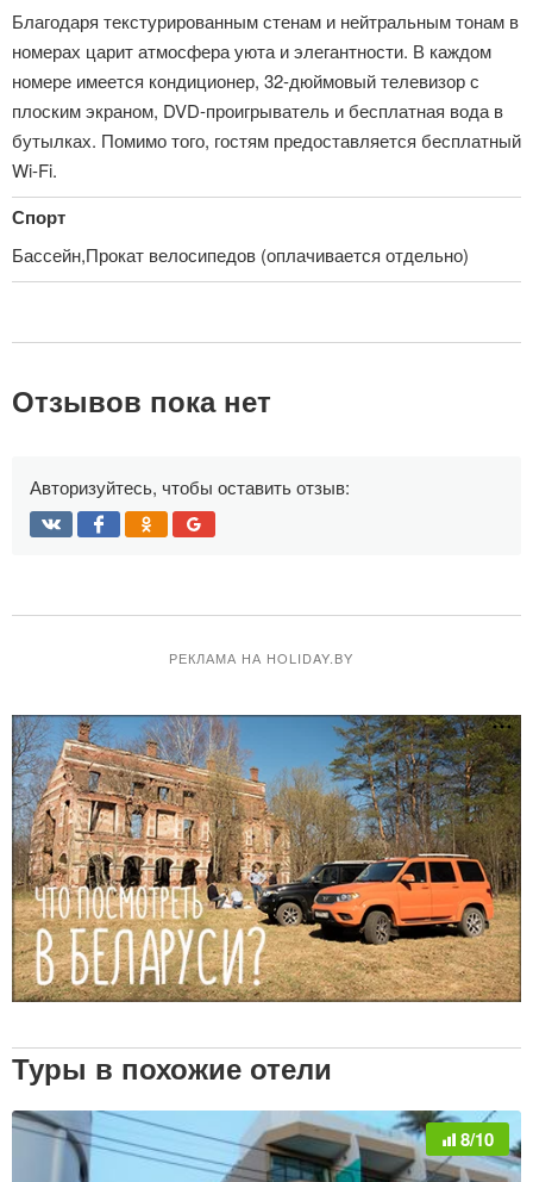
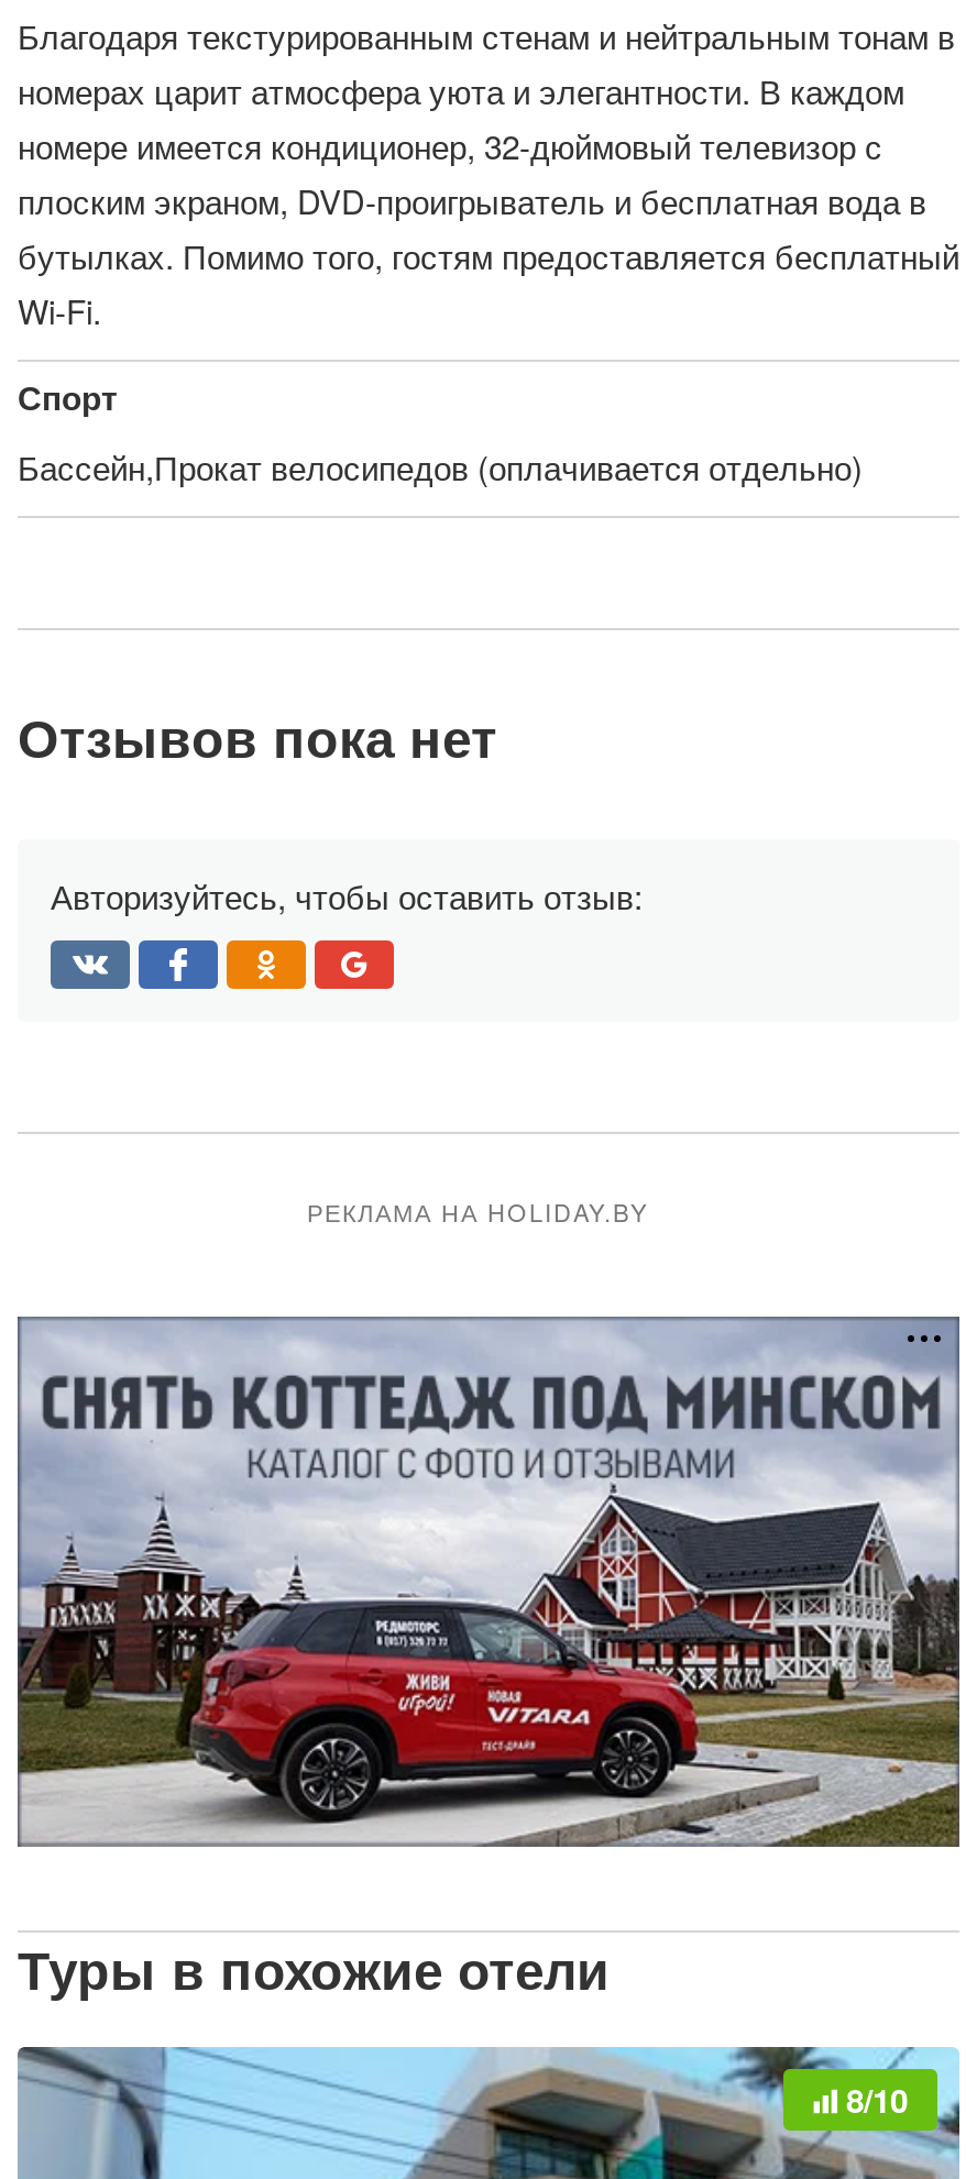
[12,714,522,1002] [image] -> [18,1314,962,1847] [image]

